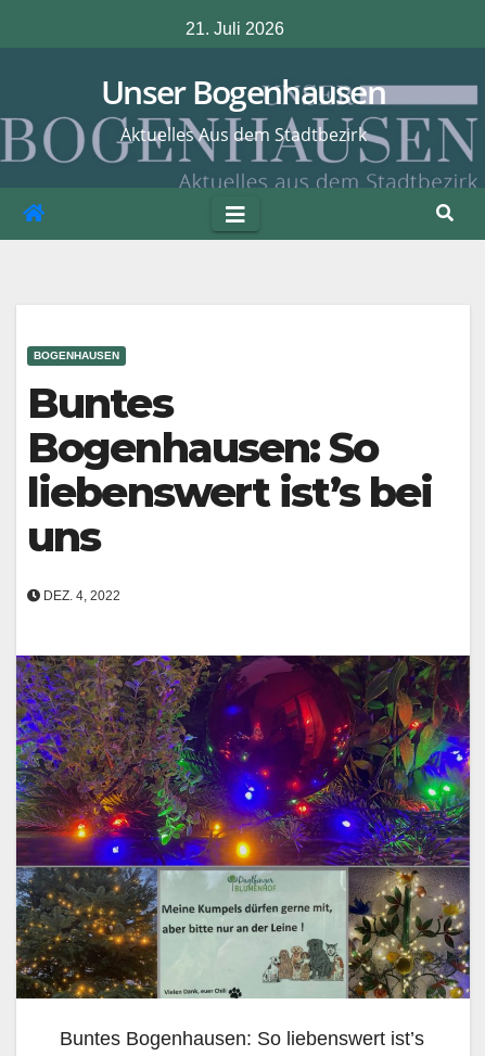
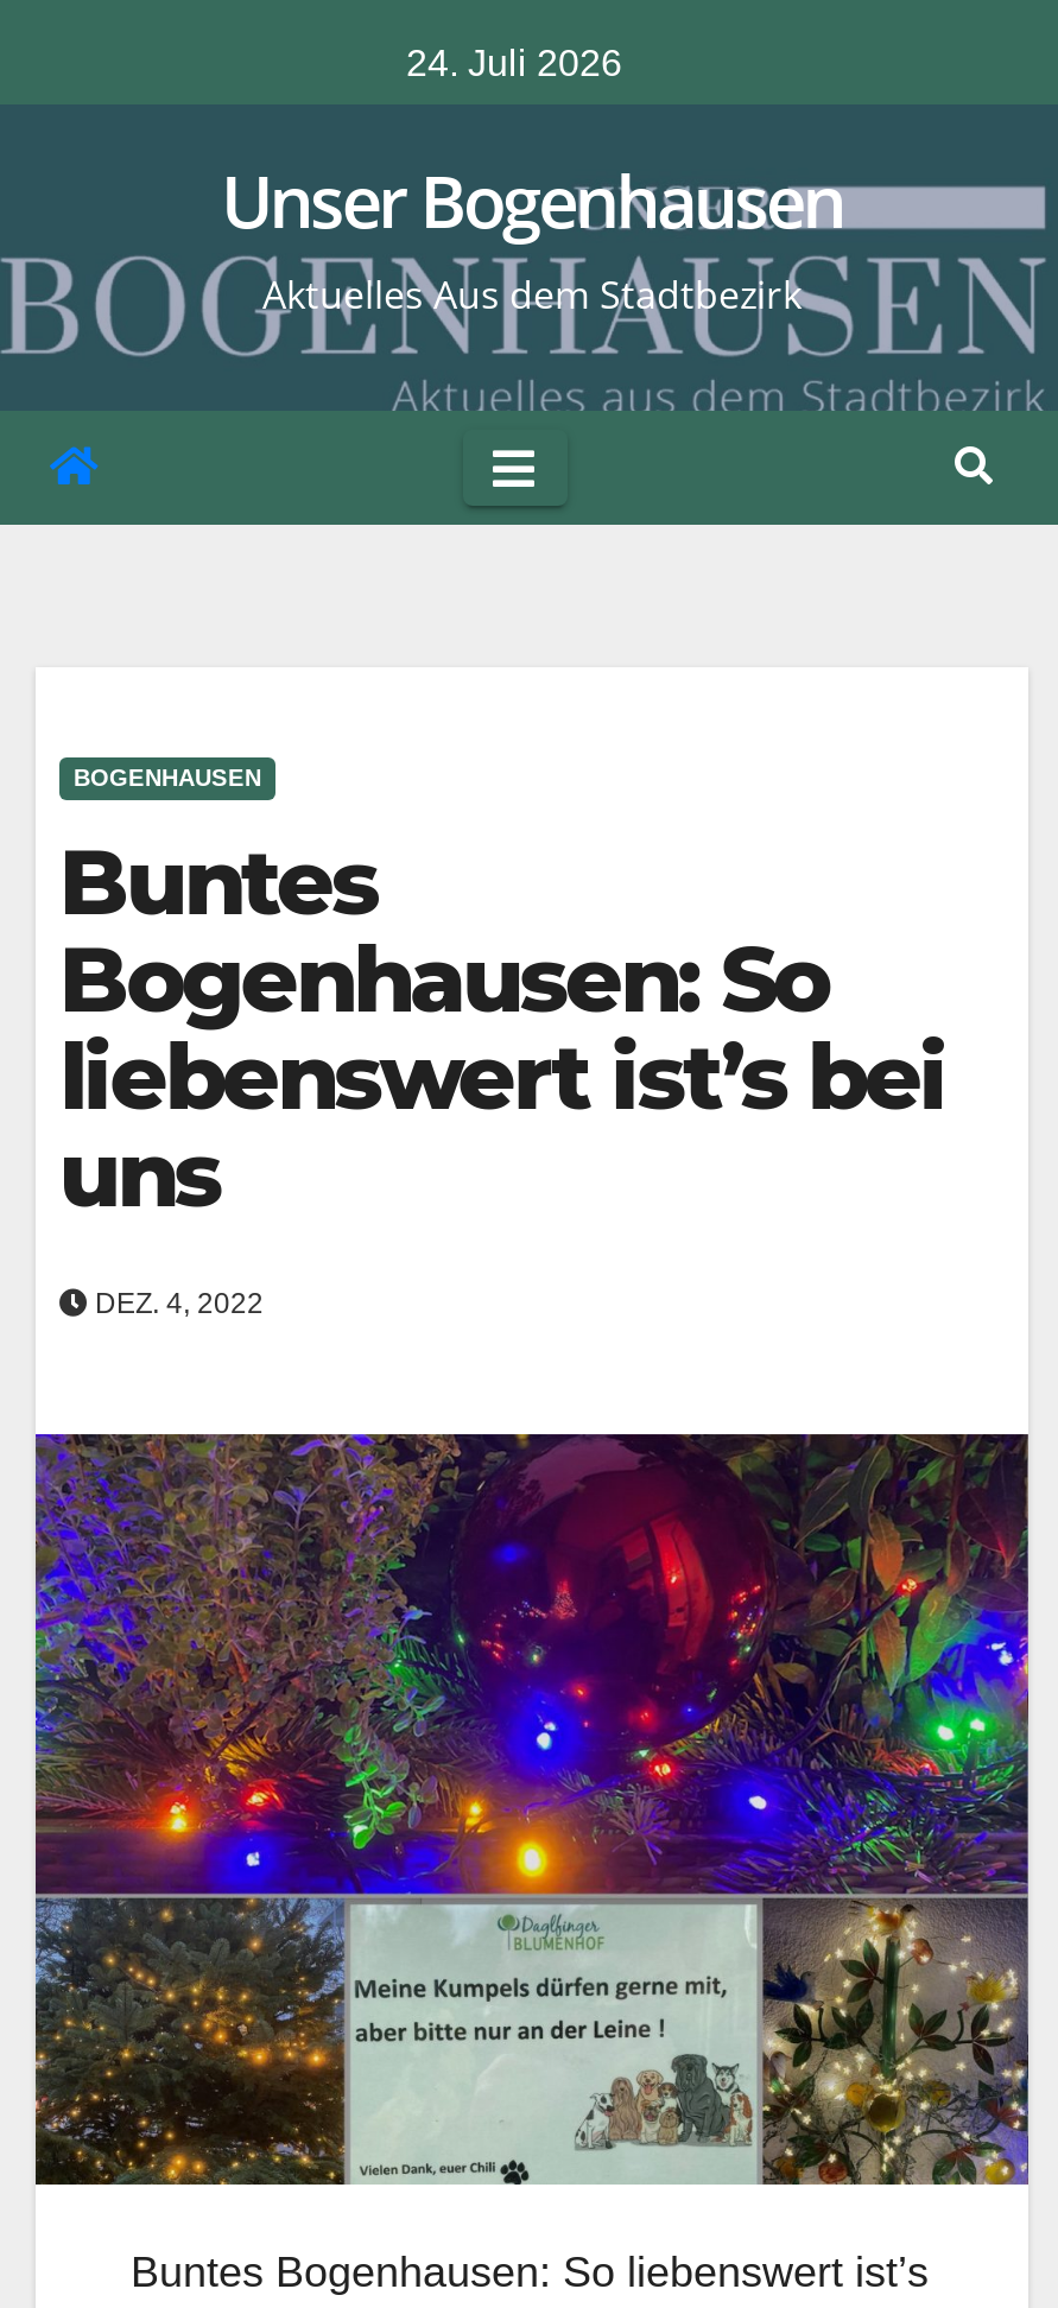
[186,20,284,38] 21. Juli 2026 -> [406,43,622,83] 24. Juli 2026

